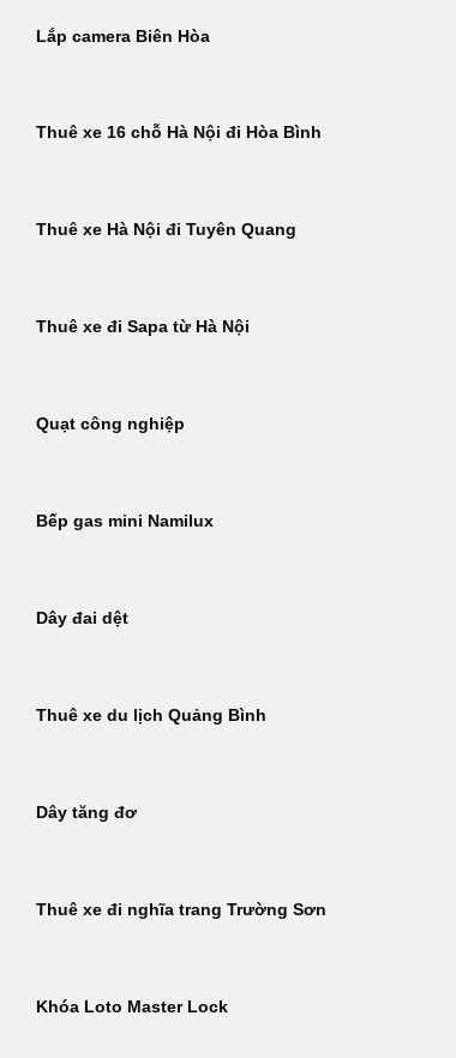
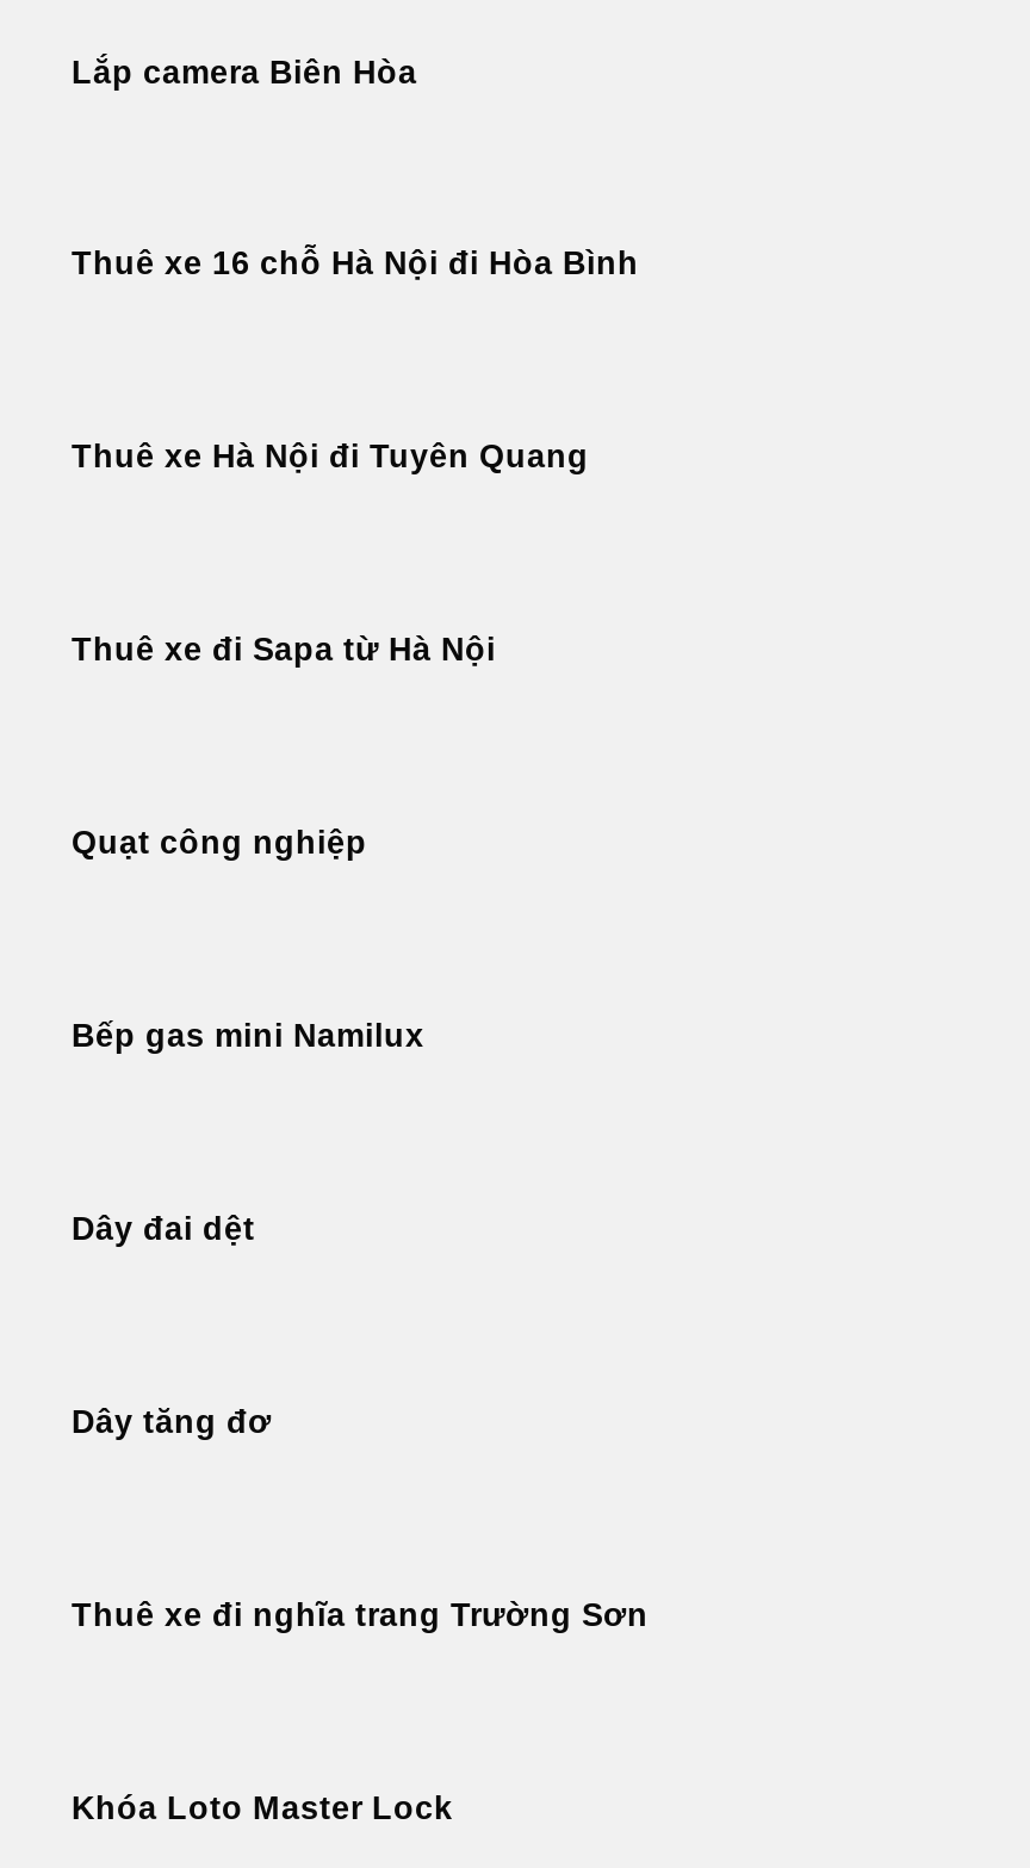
[36,707,266,725] Thuê xe du lịch Quảng Bình -> none

